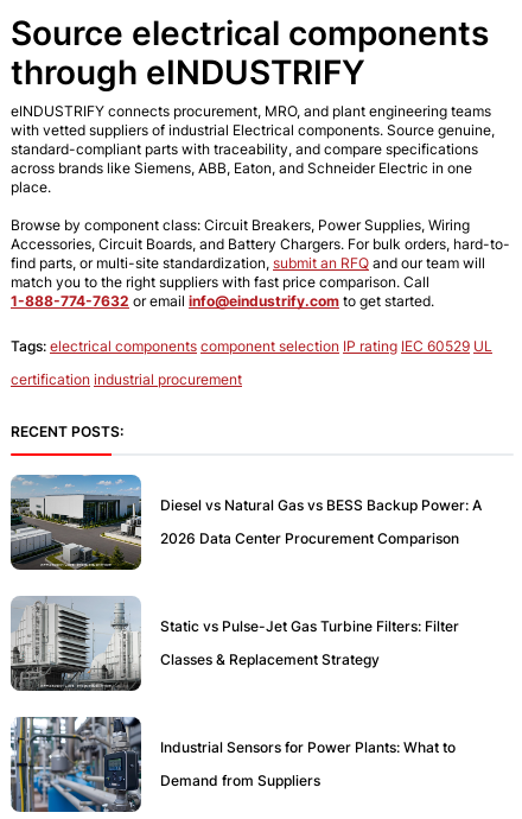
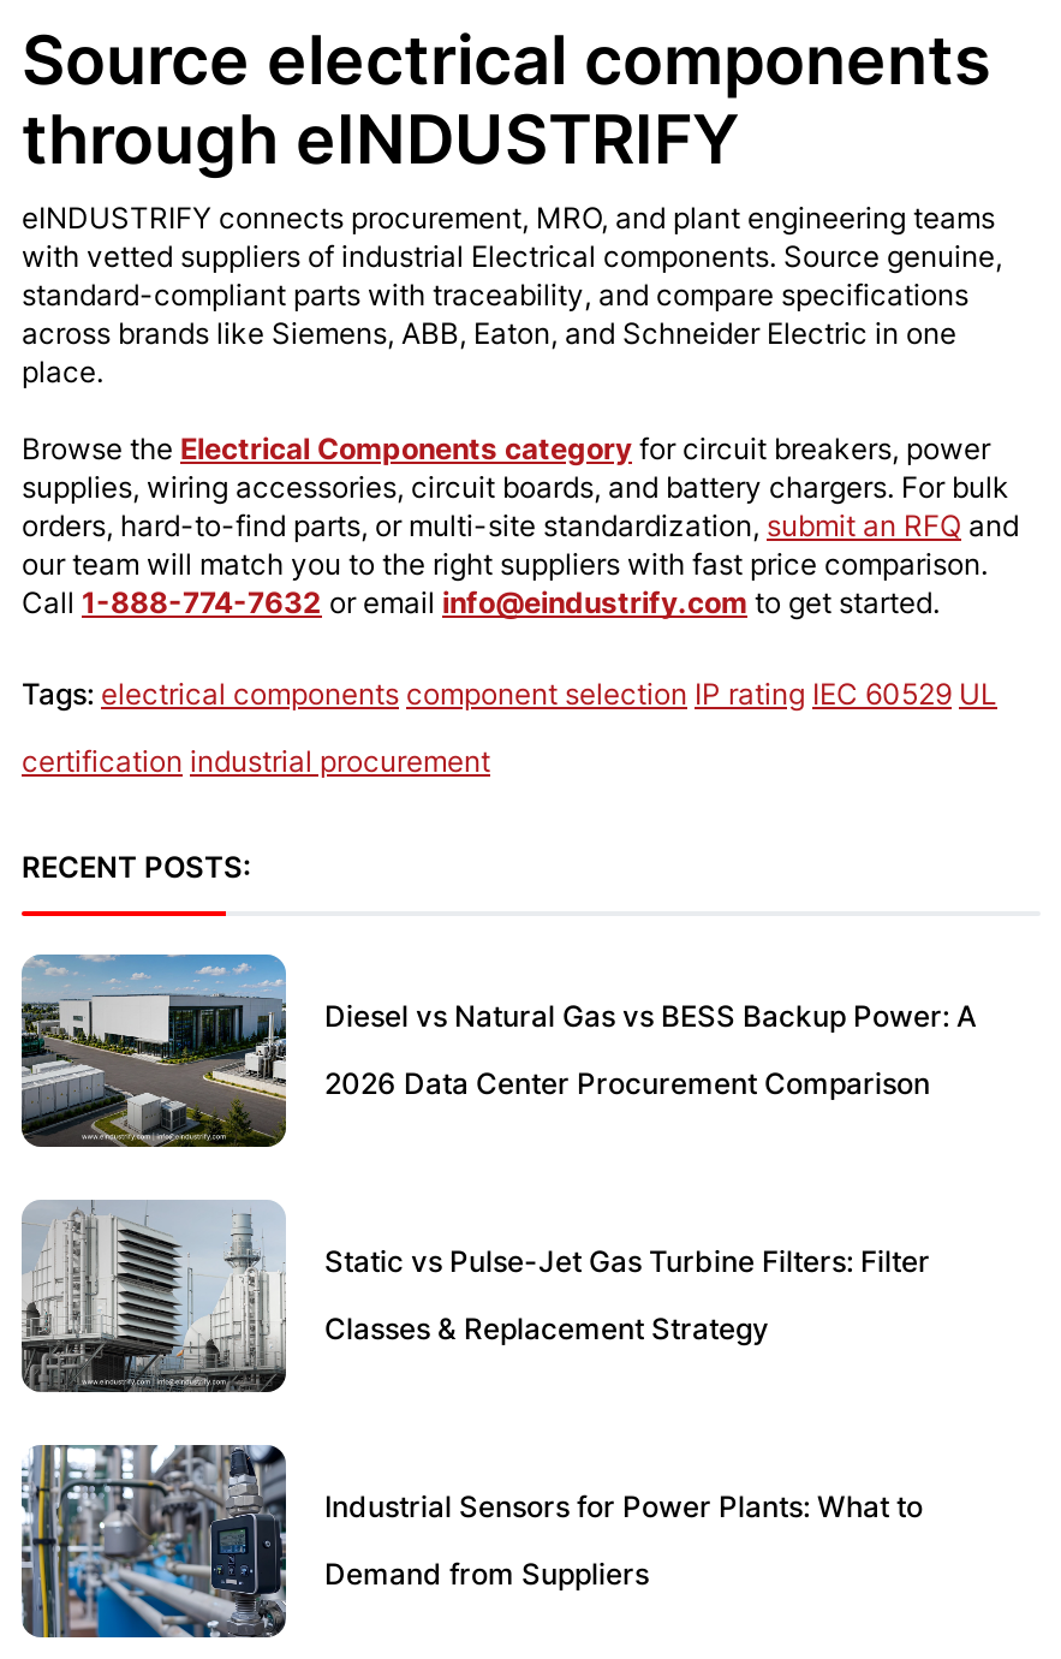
[11,216,510,310] Browse by component class: Circuit Breakers, Power Supplies, Wiring | Accessories, Circuit Boards, and Battery Chargers. For bulk orders, hard-to- | find parts, or multi-site standardization, submit an RFQ and our team will | match you to the right suppliers with fast price comparison. Call | 1-888-774-7632 or email info@eindustrify.com to get started. -> [22,430,1019,620] Browse the Electrical Components category for circuit breakers, power | supplies, wiring accessories, circuit boards, and battery chargers. For bulk | orders, hard-to-find parts, or multi-site standardization, submit an RFQ and | our team will match you to the right suppliers with fast price comparison. | Call 1-888-774-7632 or email info@eindustrify.com to get started.

